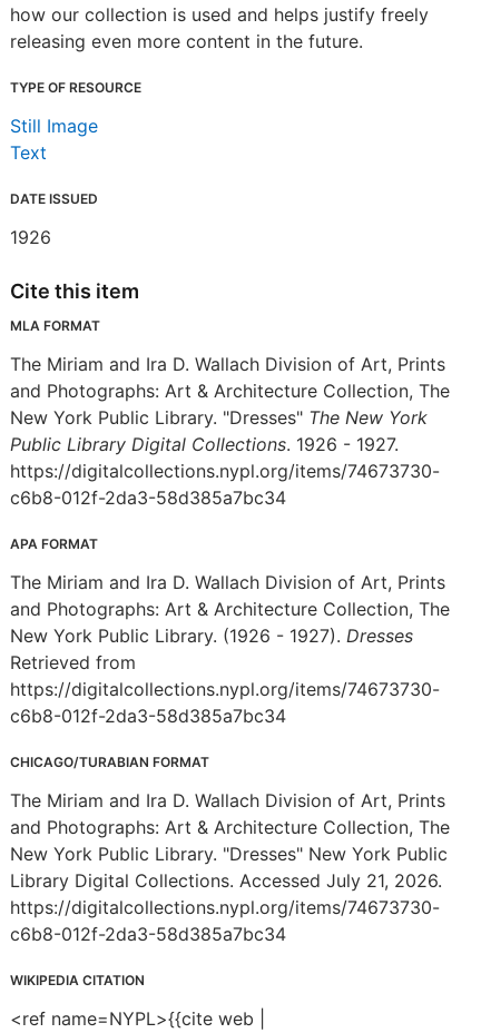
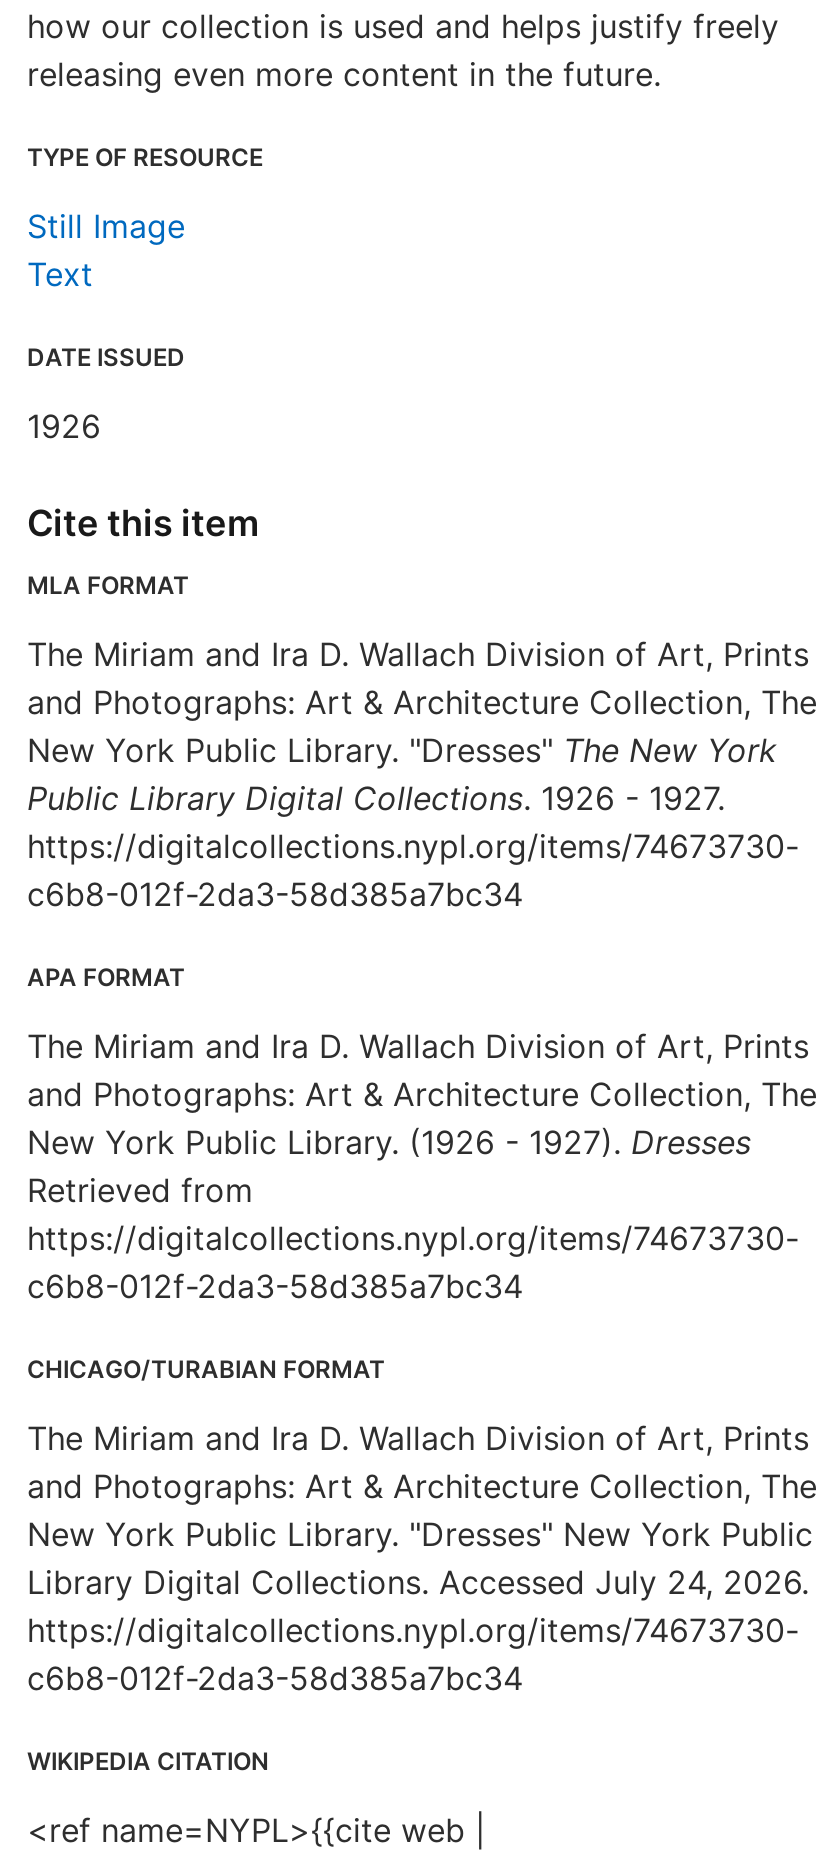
[10,869,442,892] Library Digital Collections. Accessed July 21, 2026. -> [27,1562,809,1602] Library Digital Collections. Accessed July 24, 2026.

